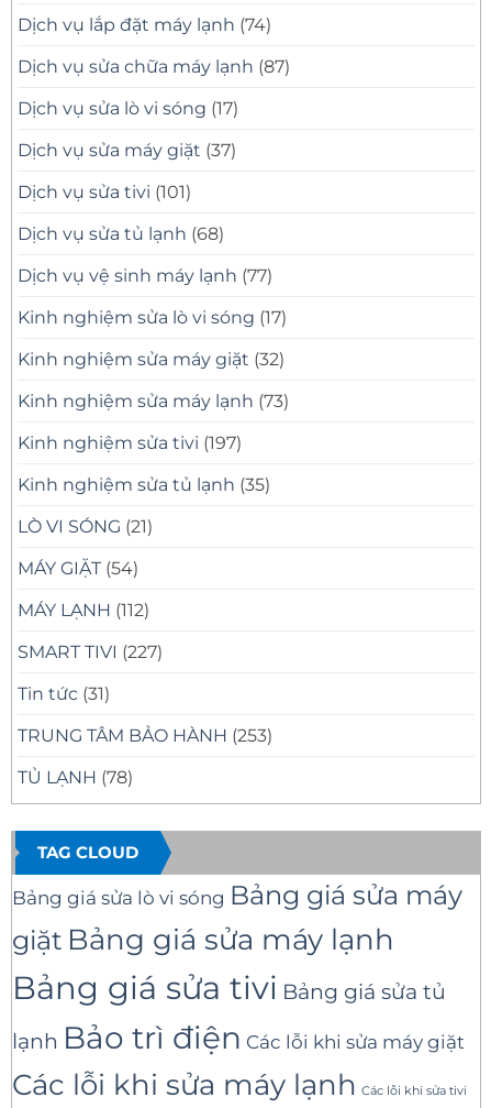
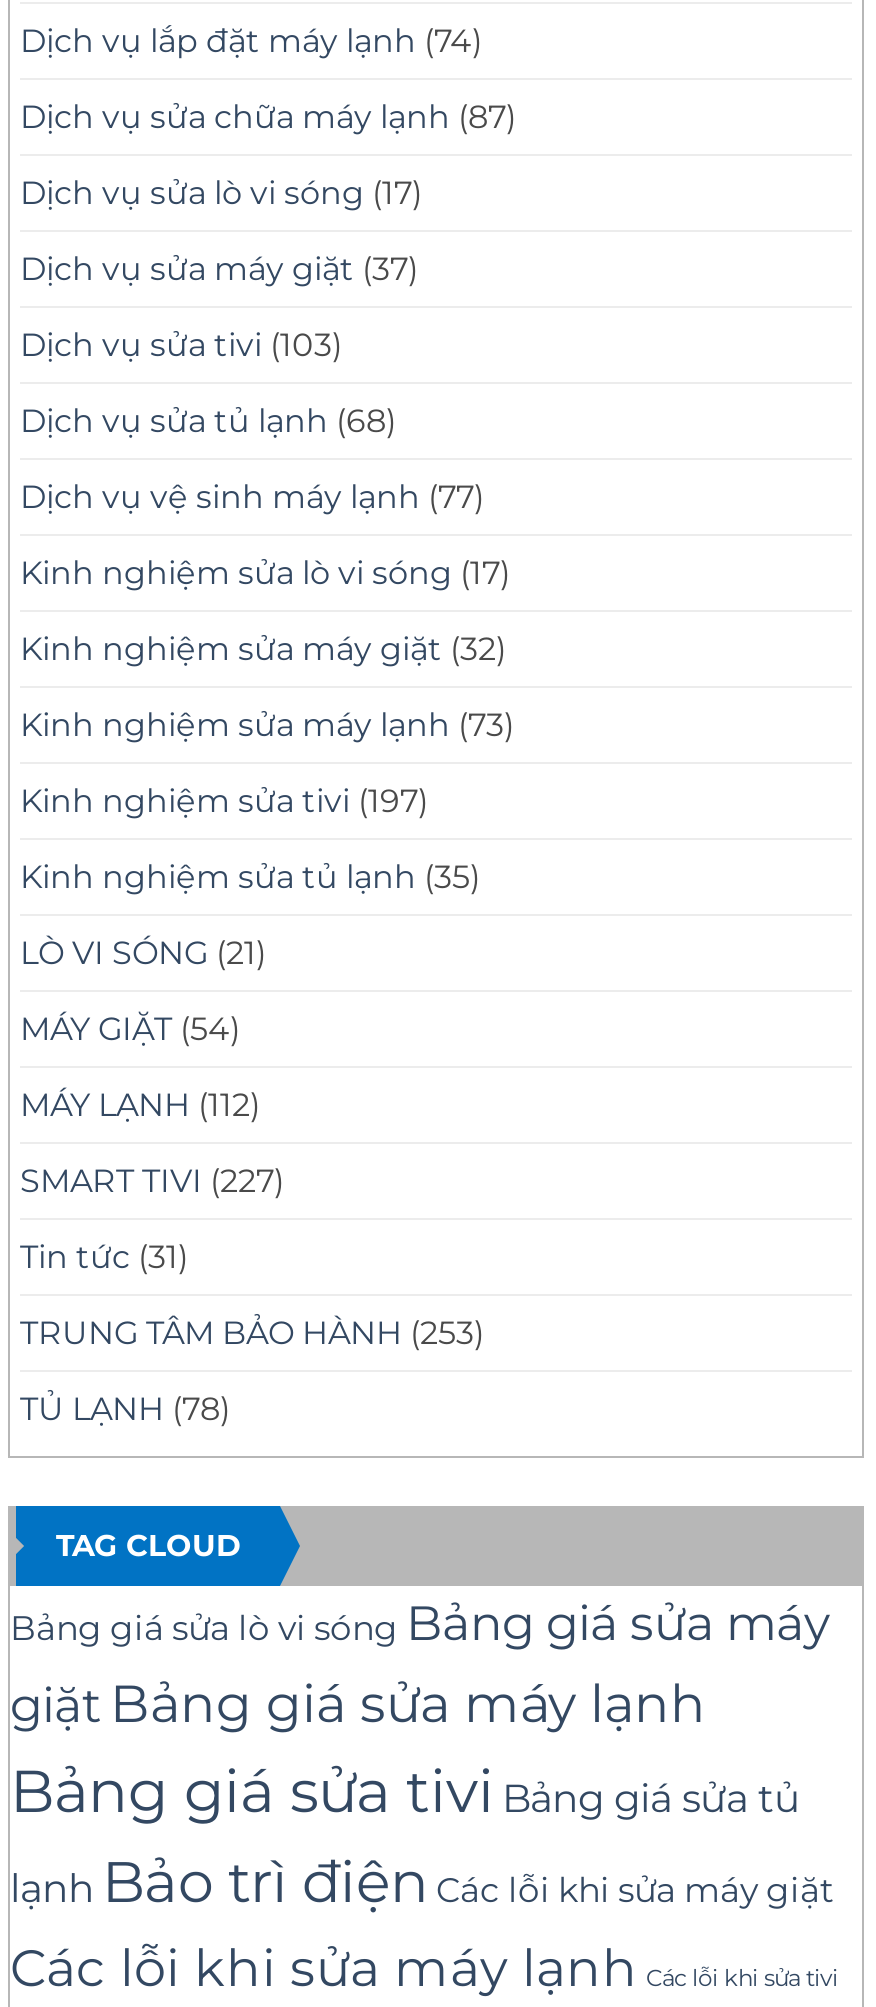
[18,181,191,202] Dịch vụ sửa tivi (101) -> [20,325,342,363] Dịch vụ sửa tivi (103)

